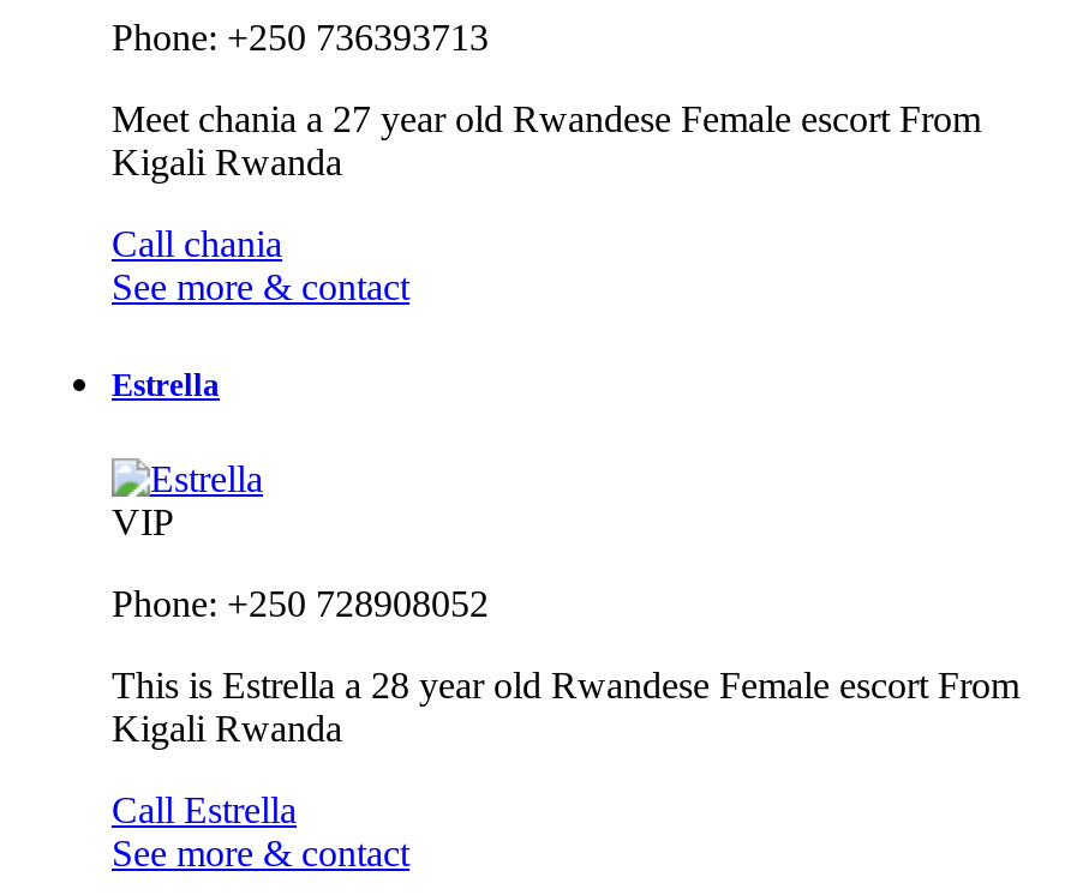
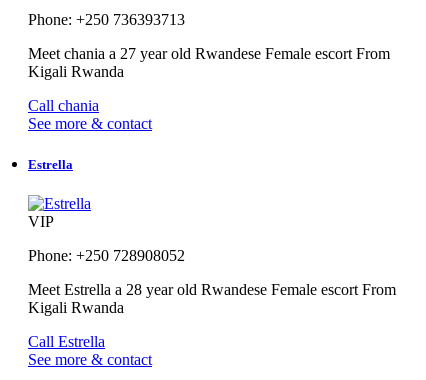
[112,665,1019,706] This is Estrella a 28 year old Rwandese Female escort From -> [28,281,396,298] Meet Estrella a 28 year old Rwandese Female escort From

